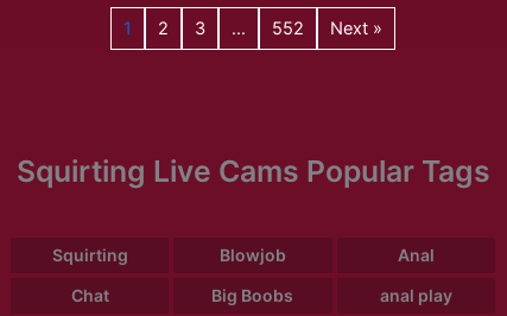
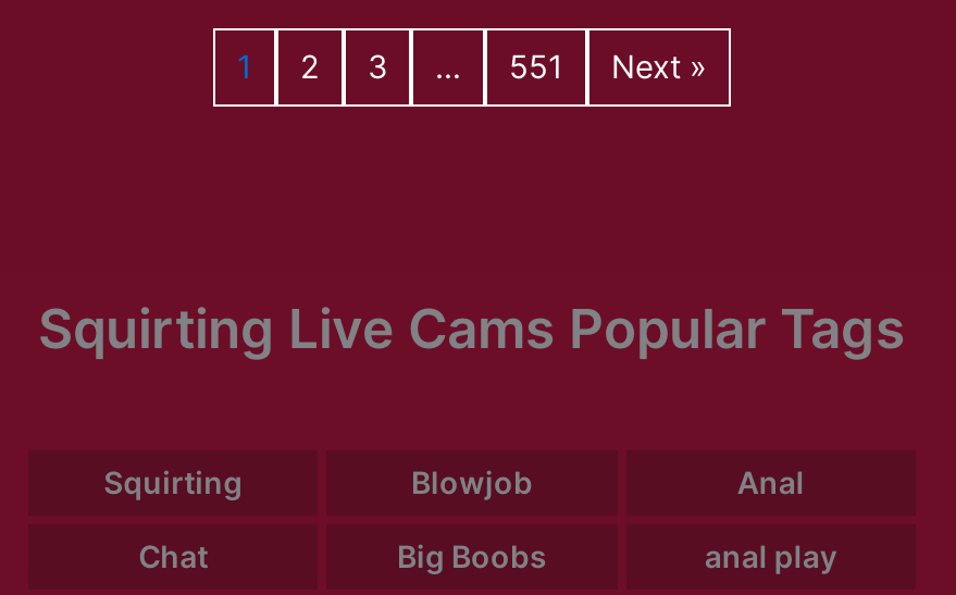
[272,18,304,39] 552 -> [509,48,563,87] 551

